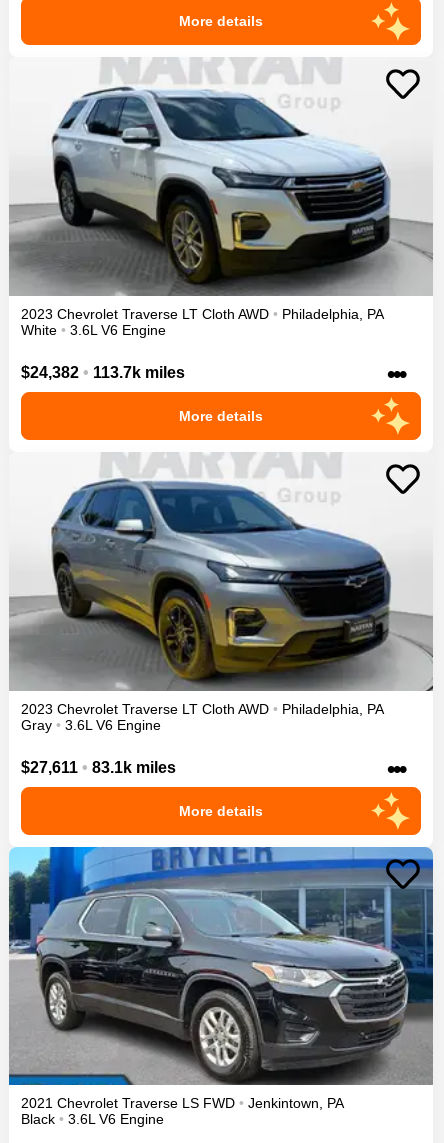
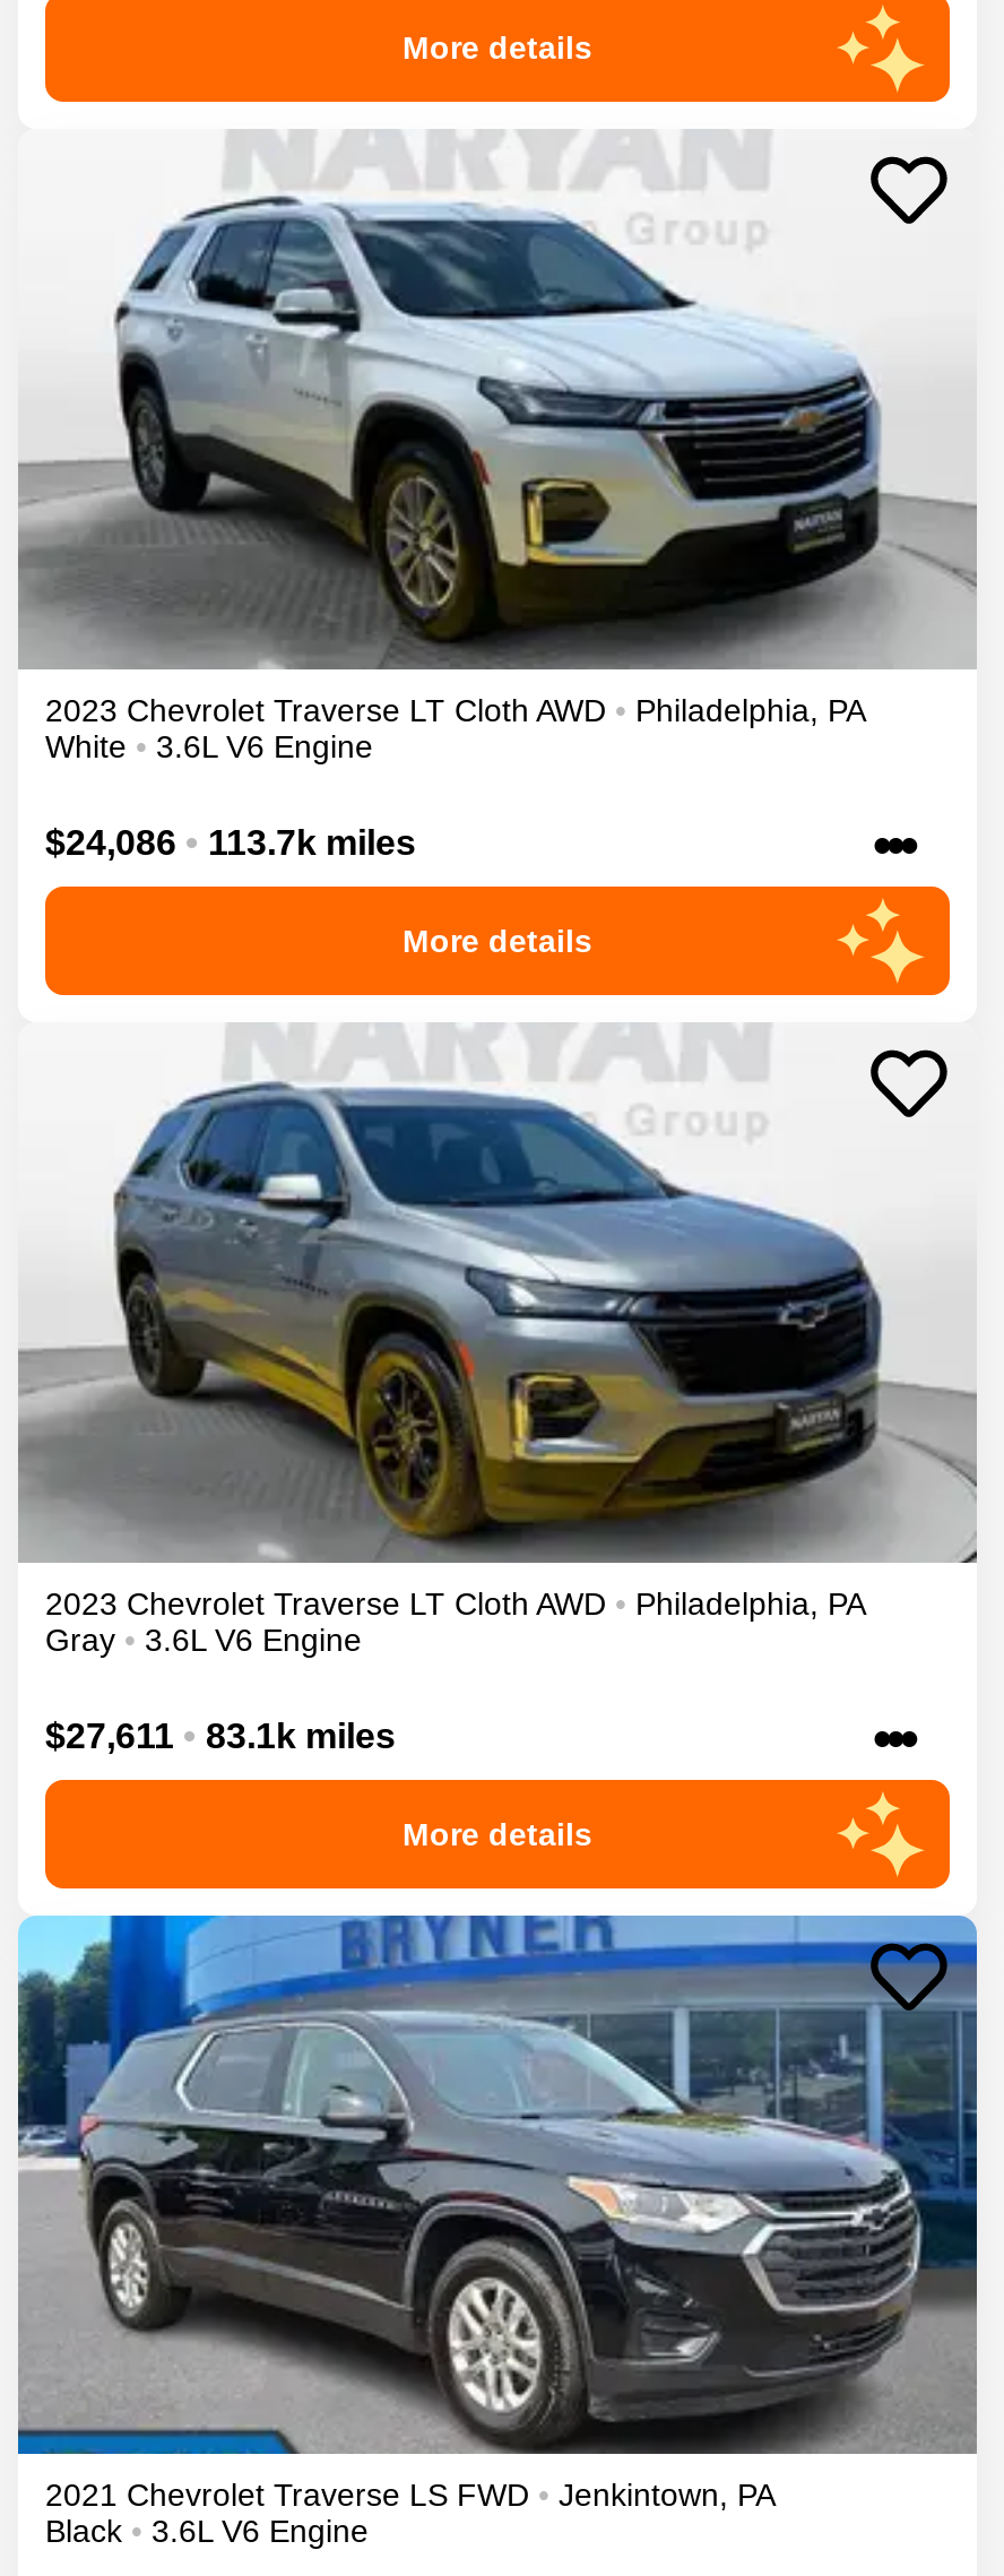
[21,364,185,381] $24,382 • 113.7k miles -> [45,824,416,862] $24,086 • 113.7k miles

